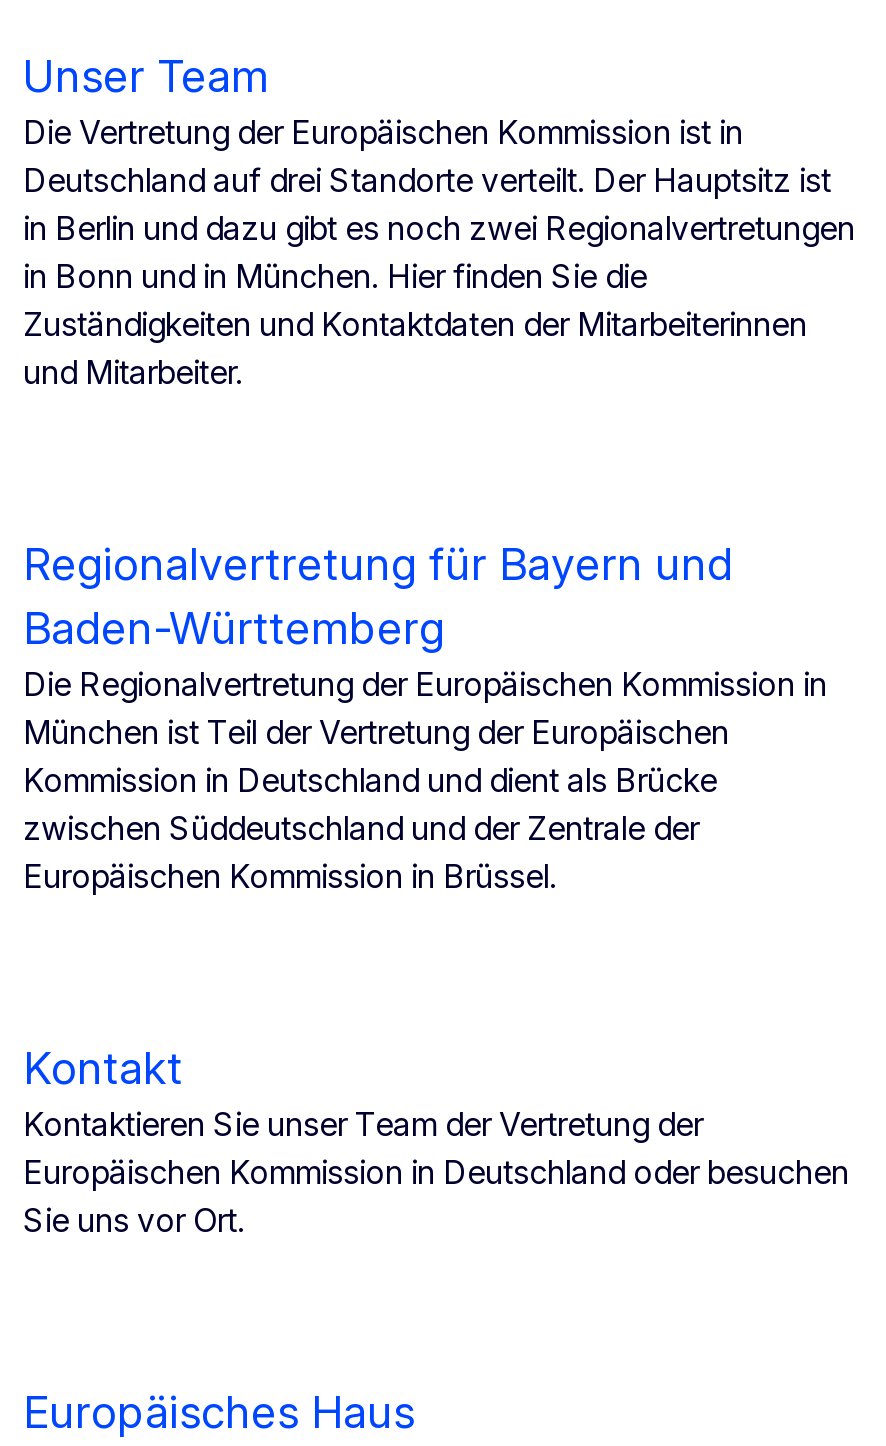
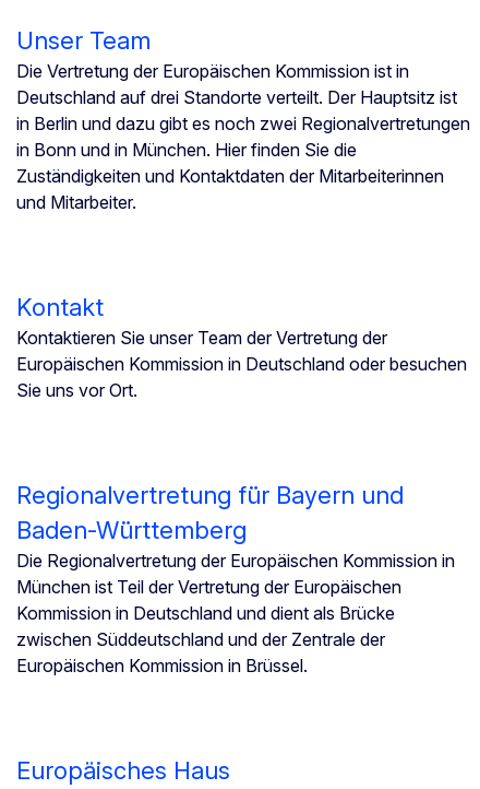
moved [23,538,827,896] -> [16,481,455,676]: Regionalvertretung für Bayern und | Baden-Württemberg | Die Regionalvertretung der Europäischen Kommission in | München ist Teil der Vertretung der Europäischen | Kommission in Deutschland und dient als Brücke | zwischen Süddeutschland und der Zentrale der | Europäischen Kommission in Brüssel.
moved [23,1042,849,1240] -> [16,293,467,401]: Kontakt | Kontaktieren Sie unser Team der Vertretung der | Europäischen Kommission in Deutschland oder besuchen | Sie uns vor Ort.

